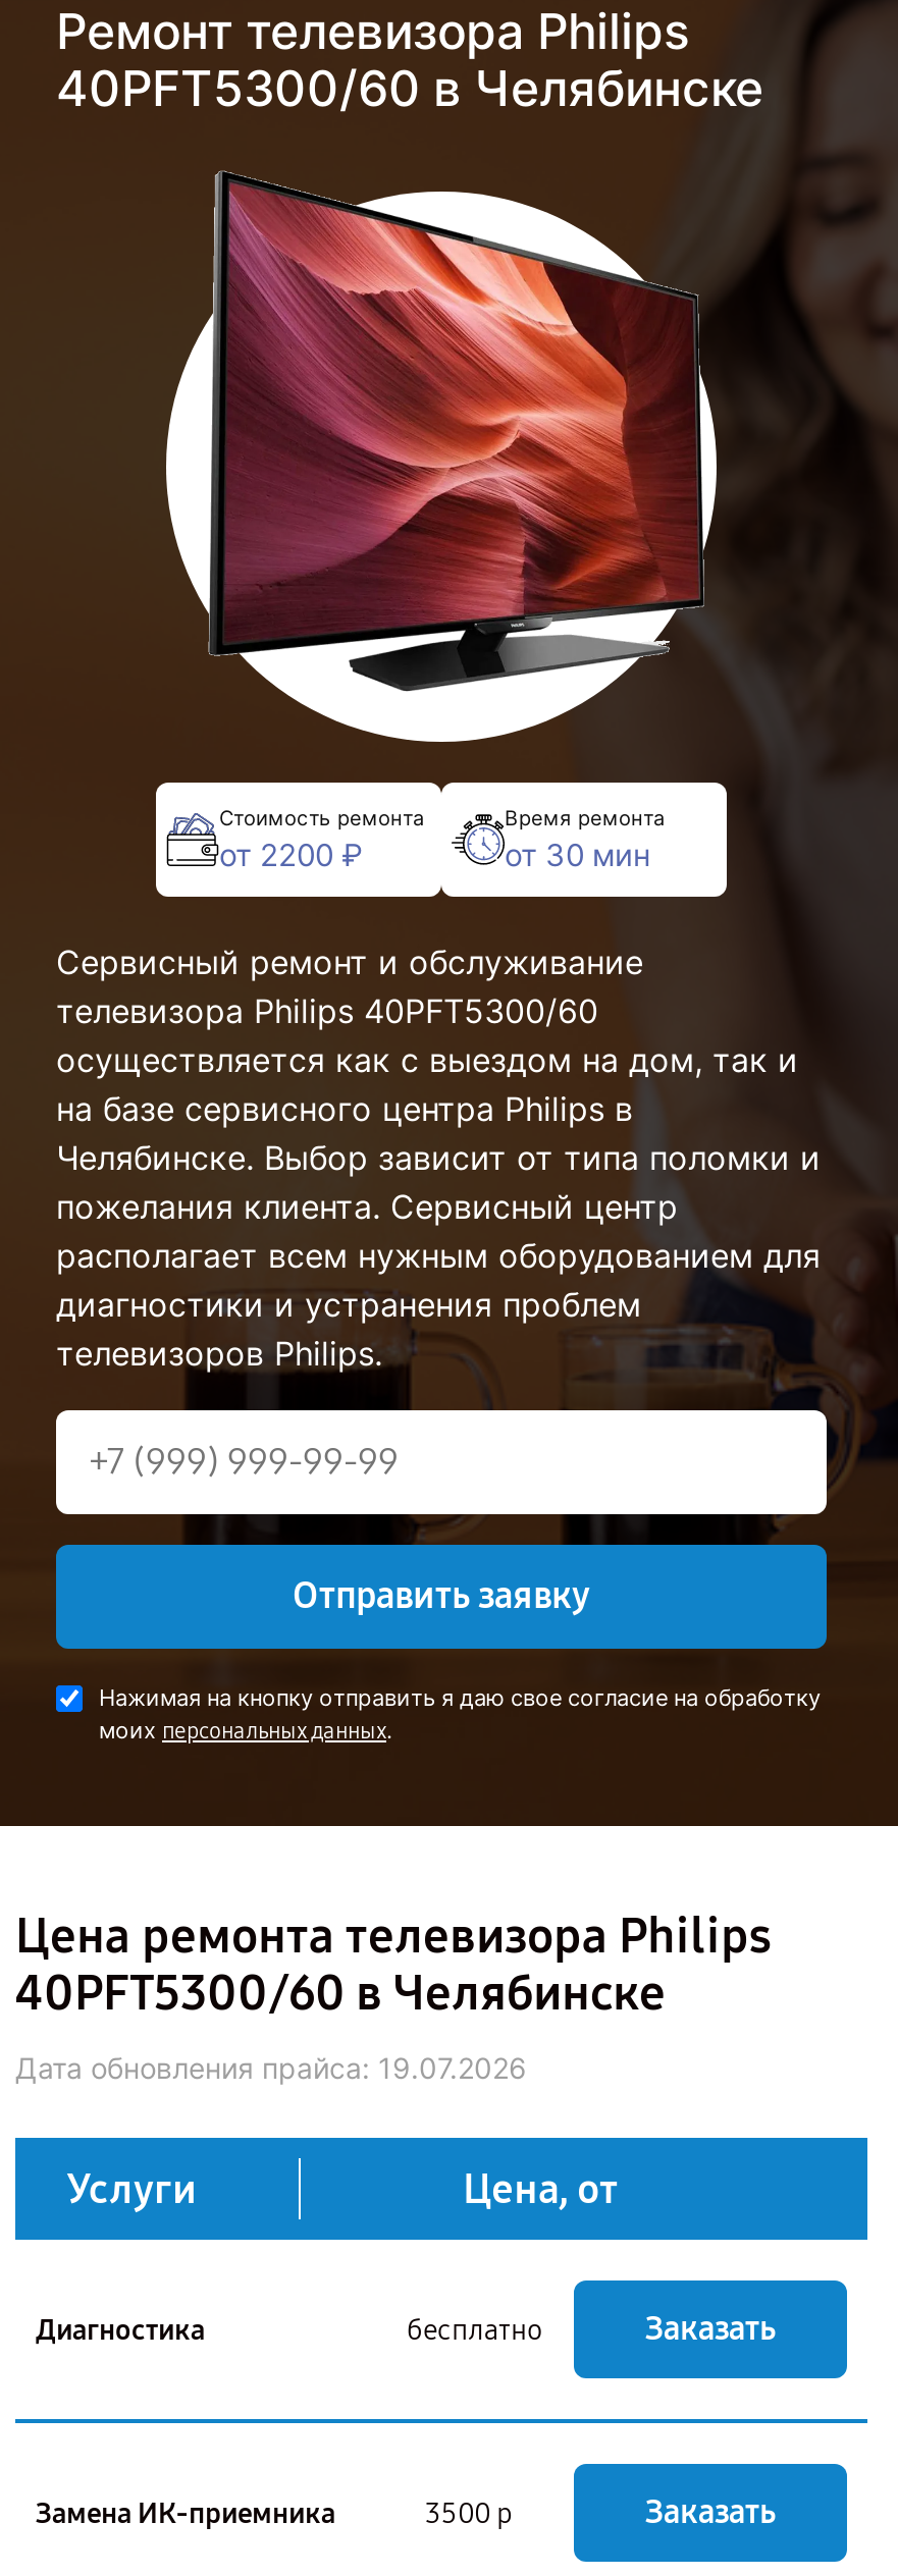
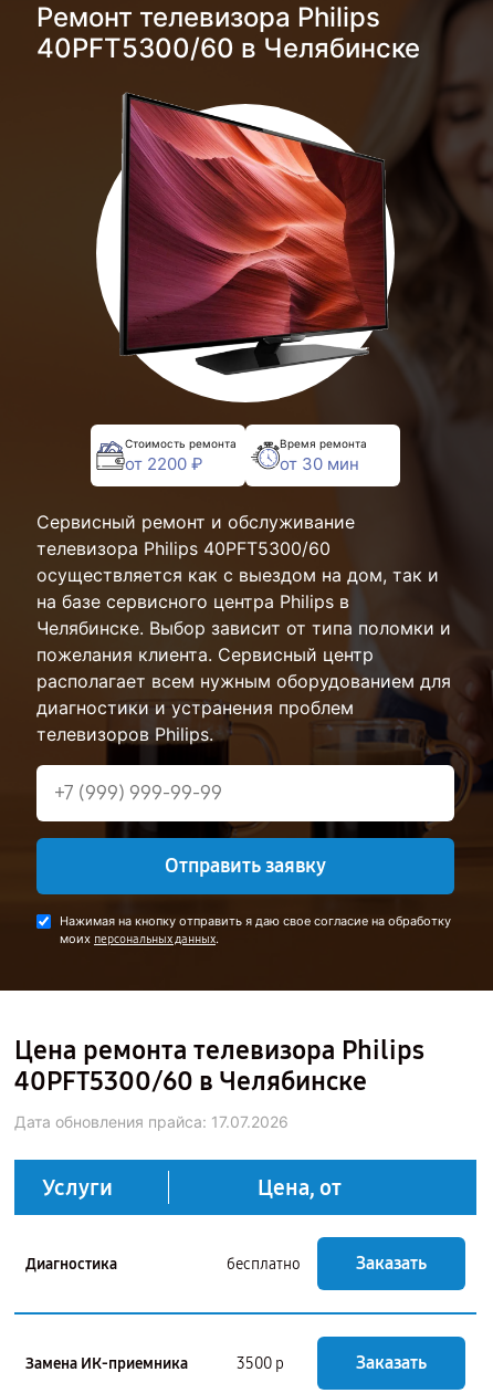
[15,2050,527,2085] Дата обновления прайса: 19.07.2026 -> [14,1112,289,1131] Дата обновления прайса: 17.07.2026

